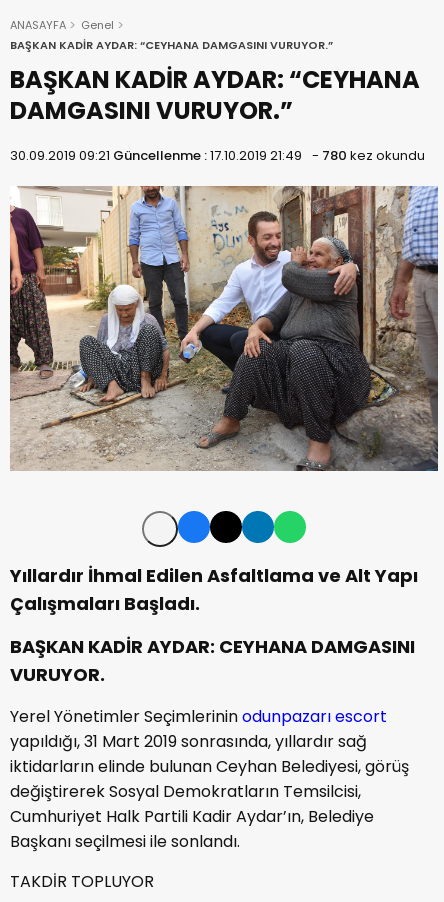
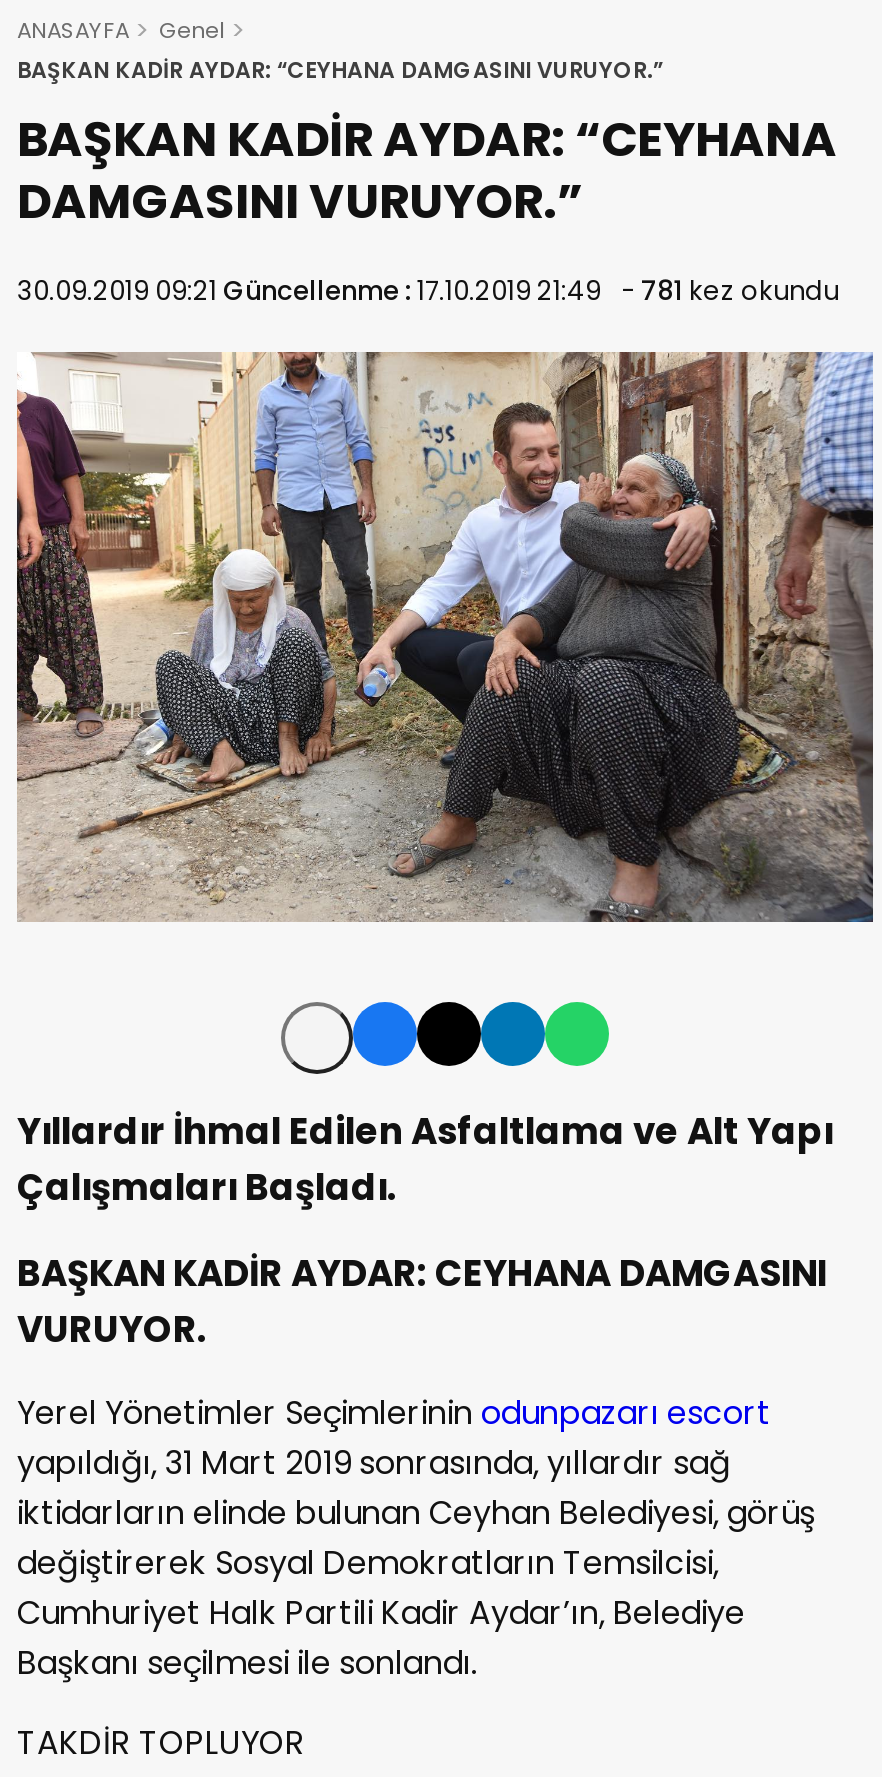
[10,146,425,165] 30.09.2019 09:21 Güncellenme : 17.10.2019 21:49 - 780 kez okundu -> [17,272,839,310] 30.09.2019 09:21 Güncellenme : 17.10.2019 21:49 - 781 kez okundu

